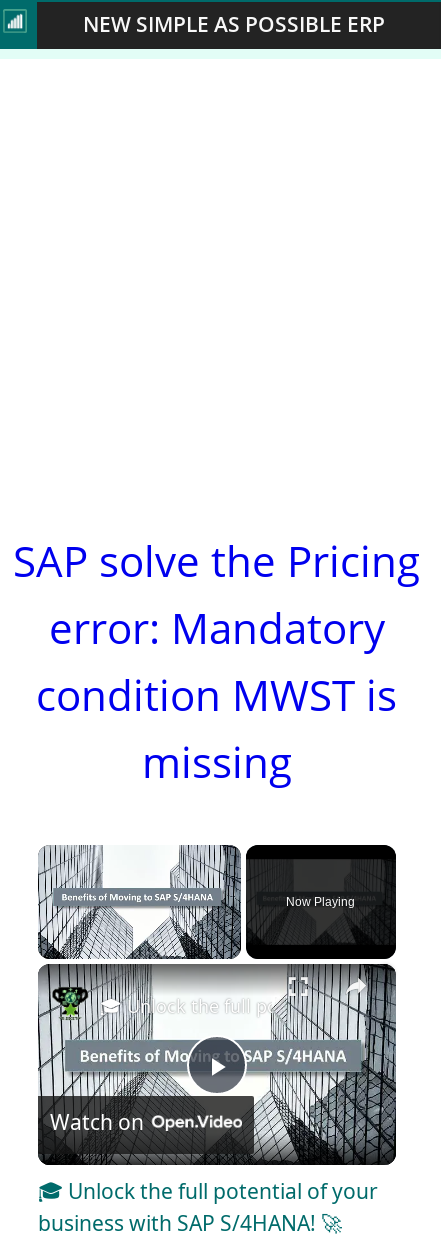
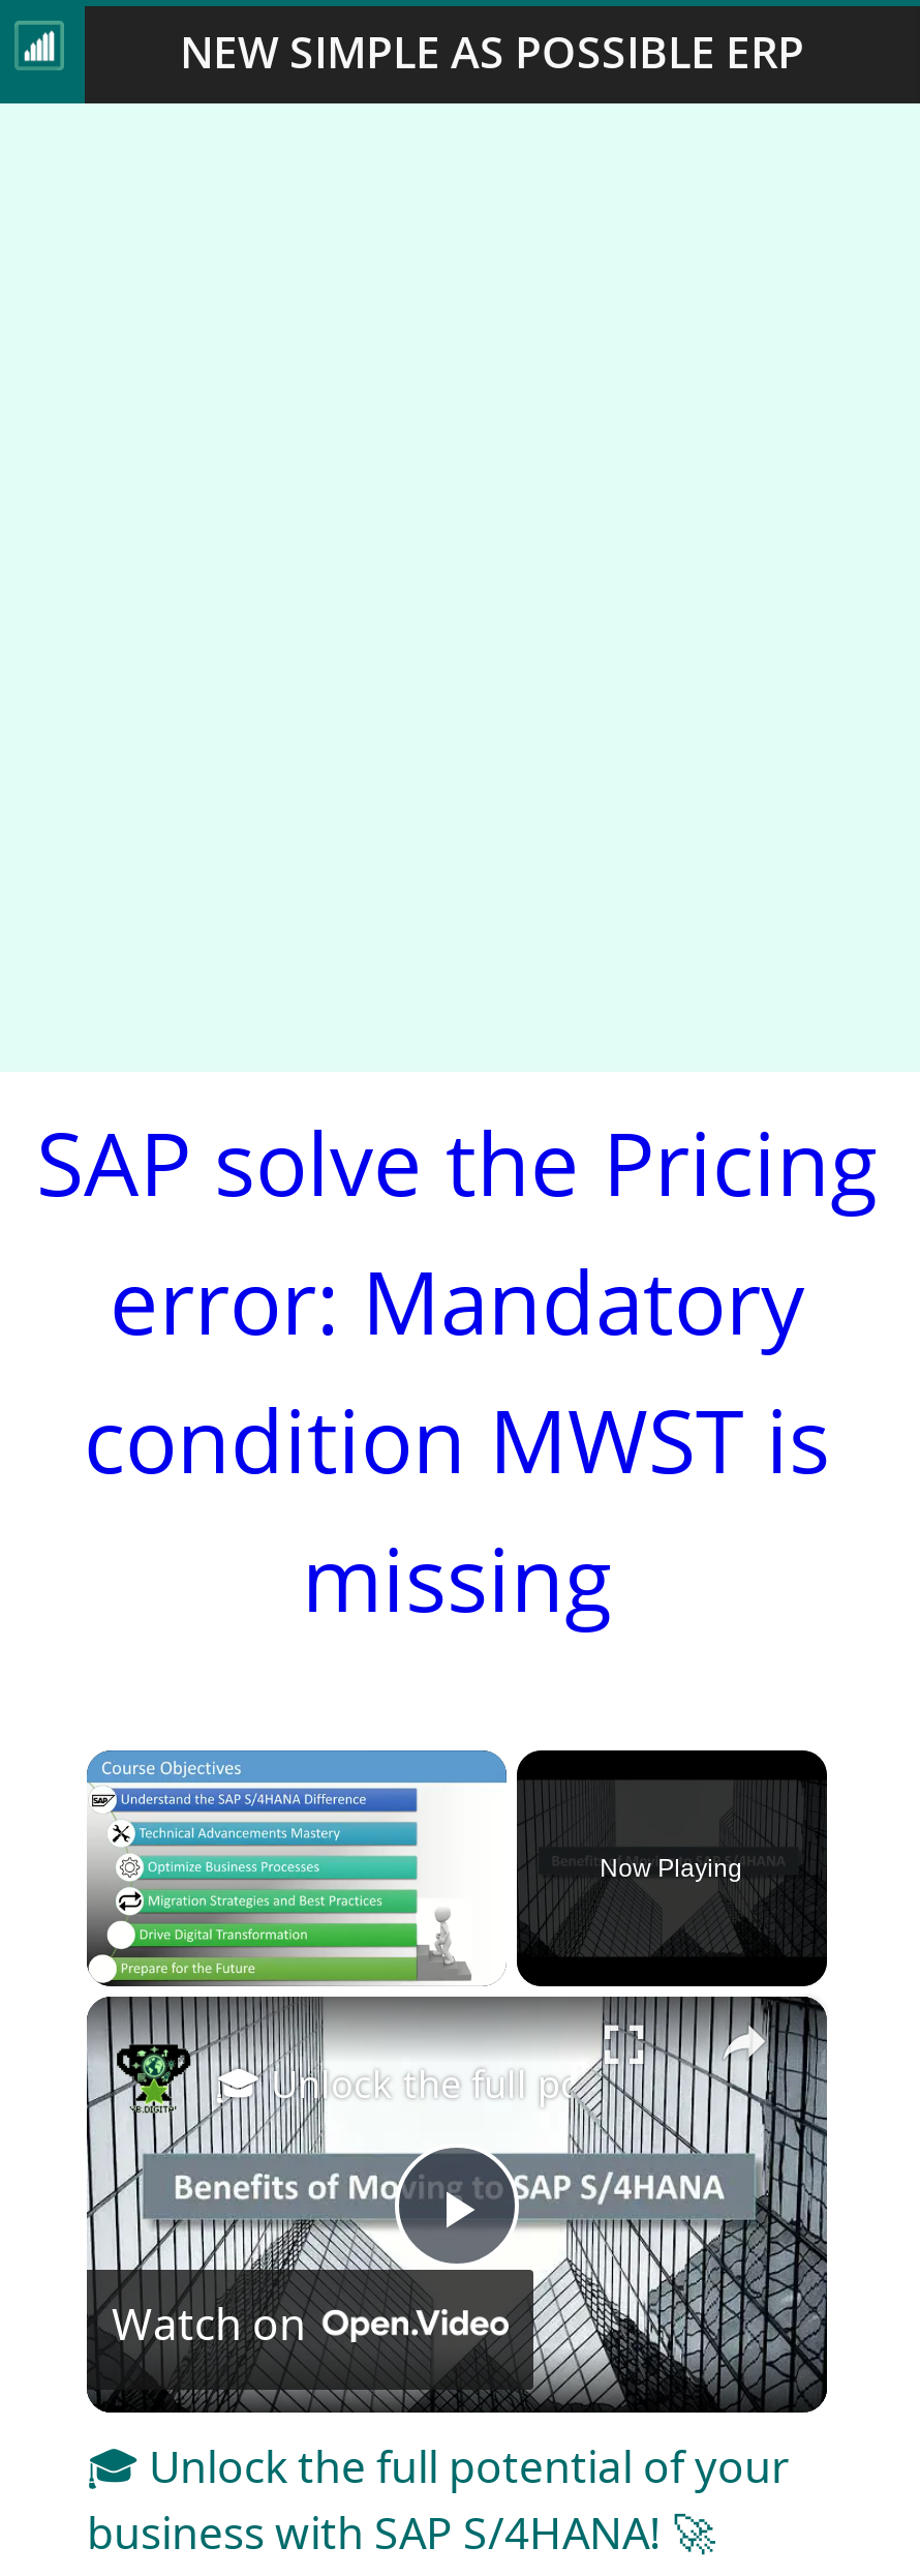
[37,844,242,960] [image] -> [87,1748,507,1988] [image]

